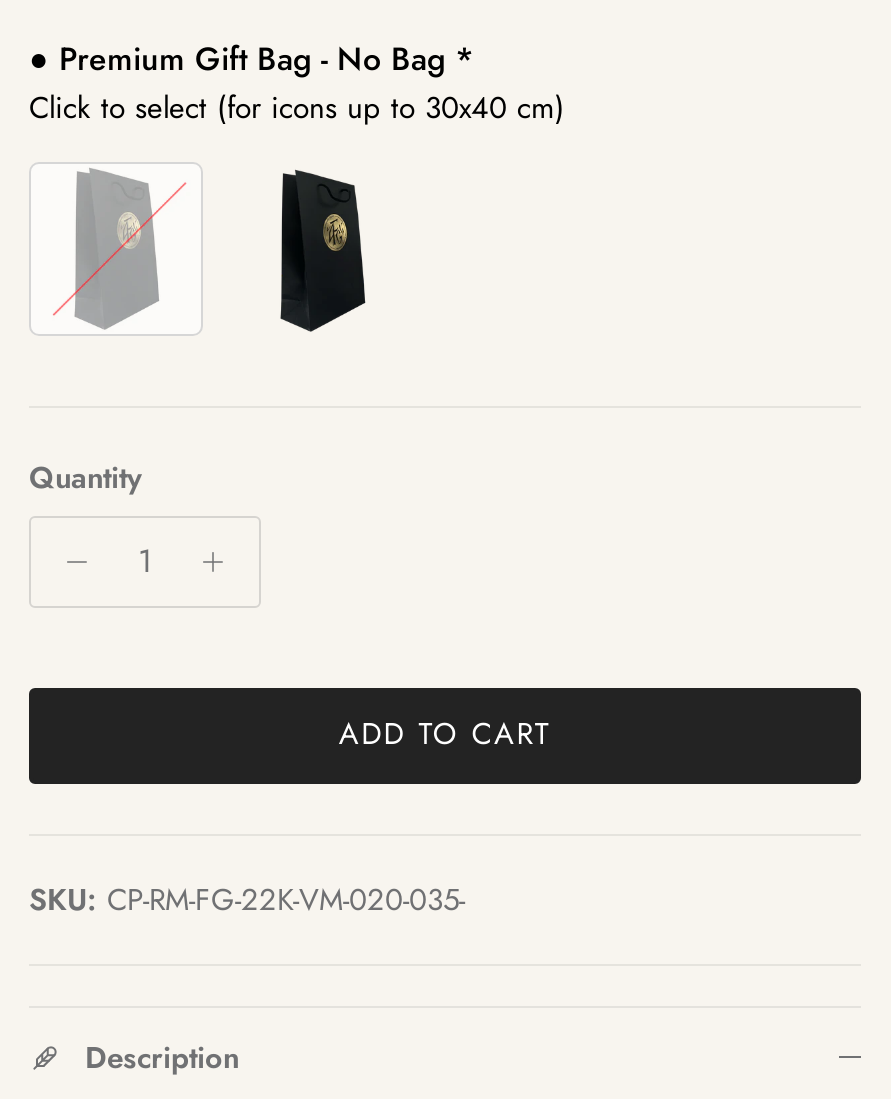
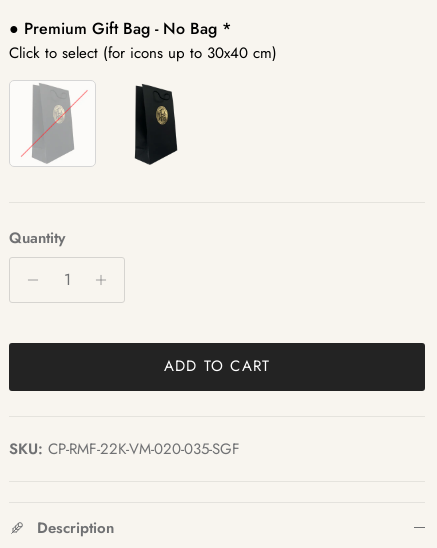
[29,878,465,922] SKU: CP-RM-FG-22K-VM-020-035- -> [9,438,240,460] SKU: CP-RMF-22K-VM-020-035-SGF

